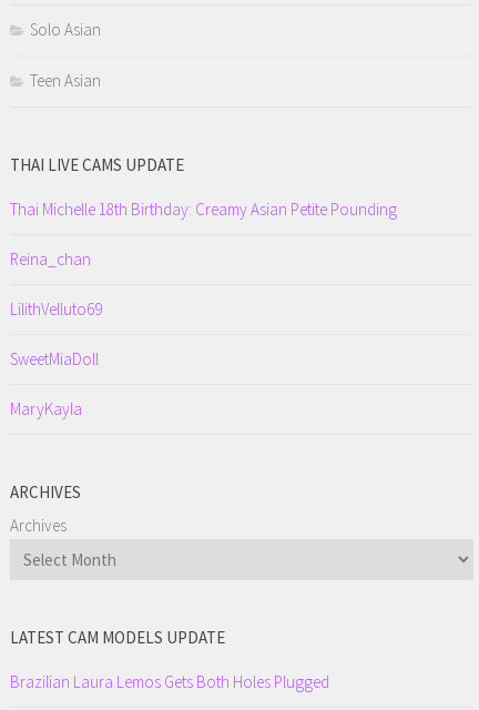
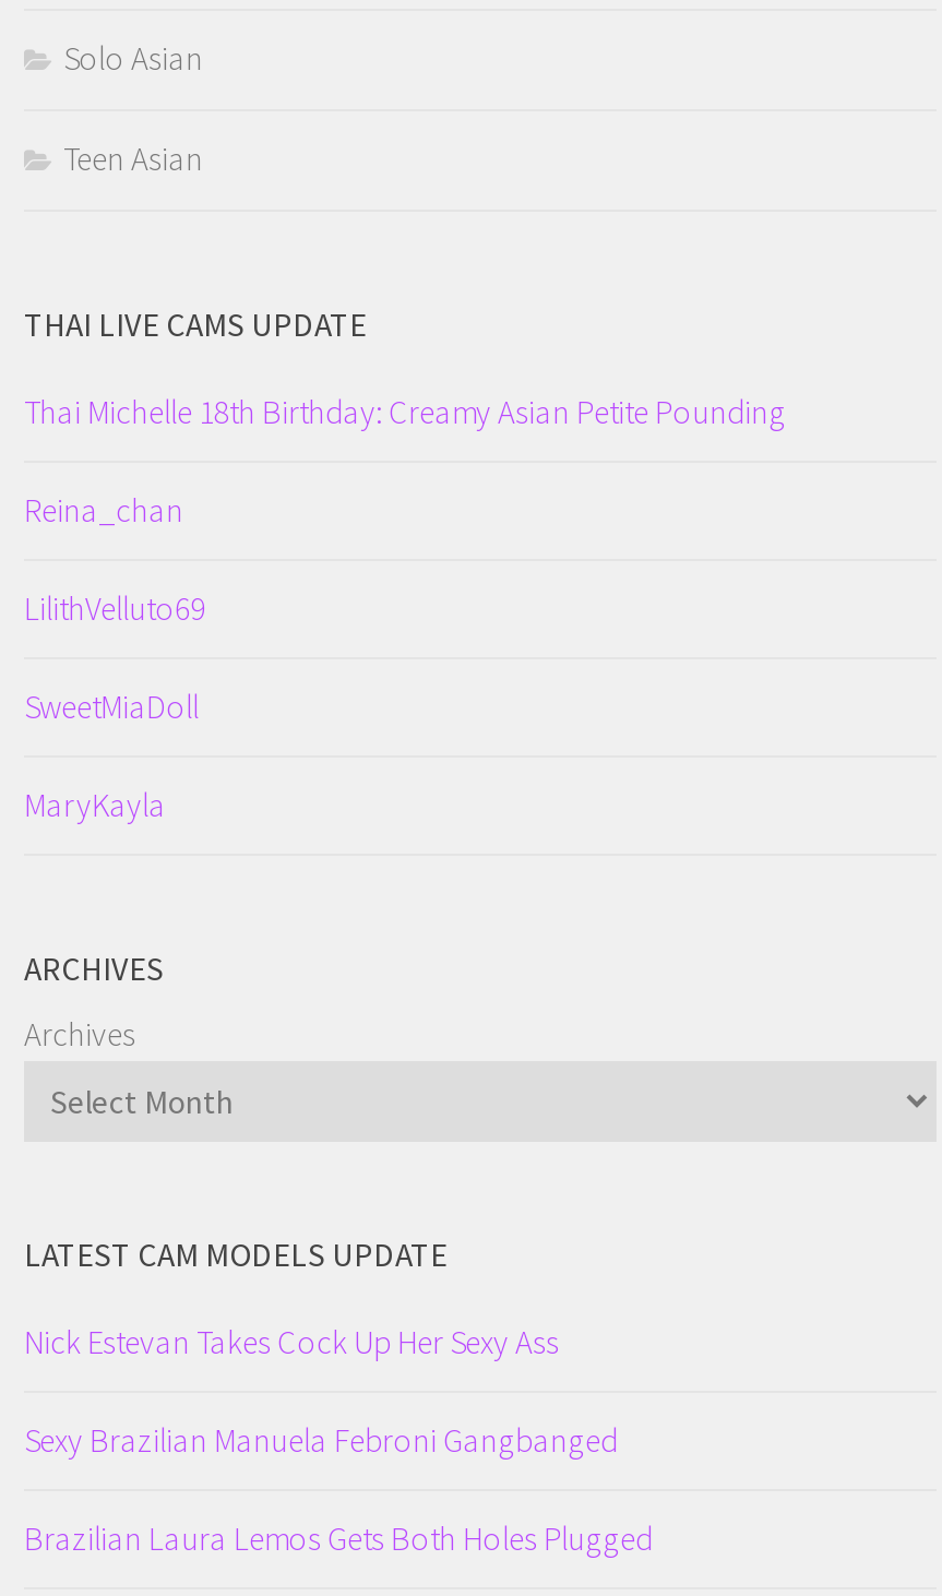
none -> [24,1321,618,1461] Nick Estevan Takes Cock Up Her Sexy Ass | Sexy Brazilian Manuela Febroni Gangbanged

